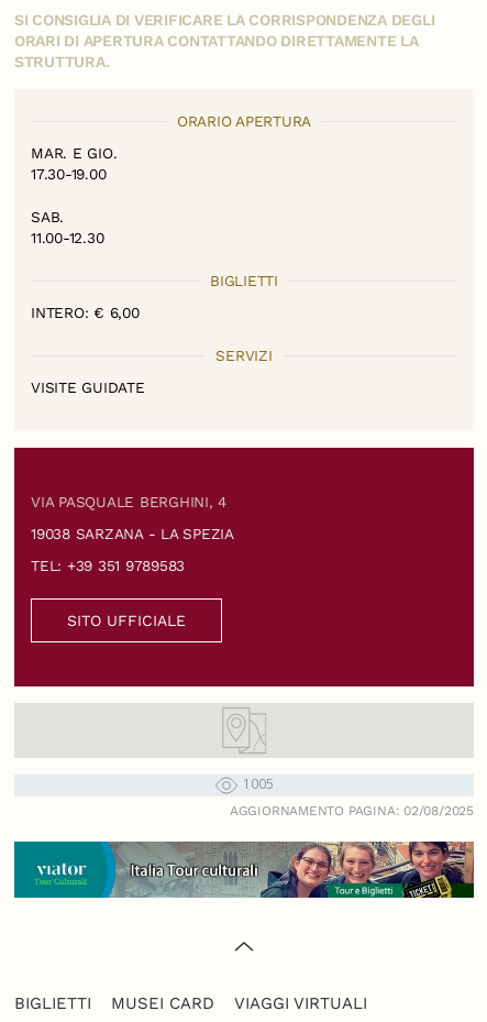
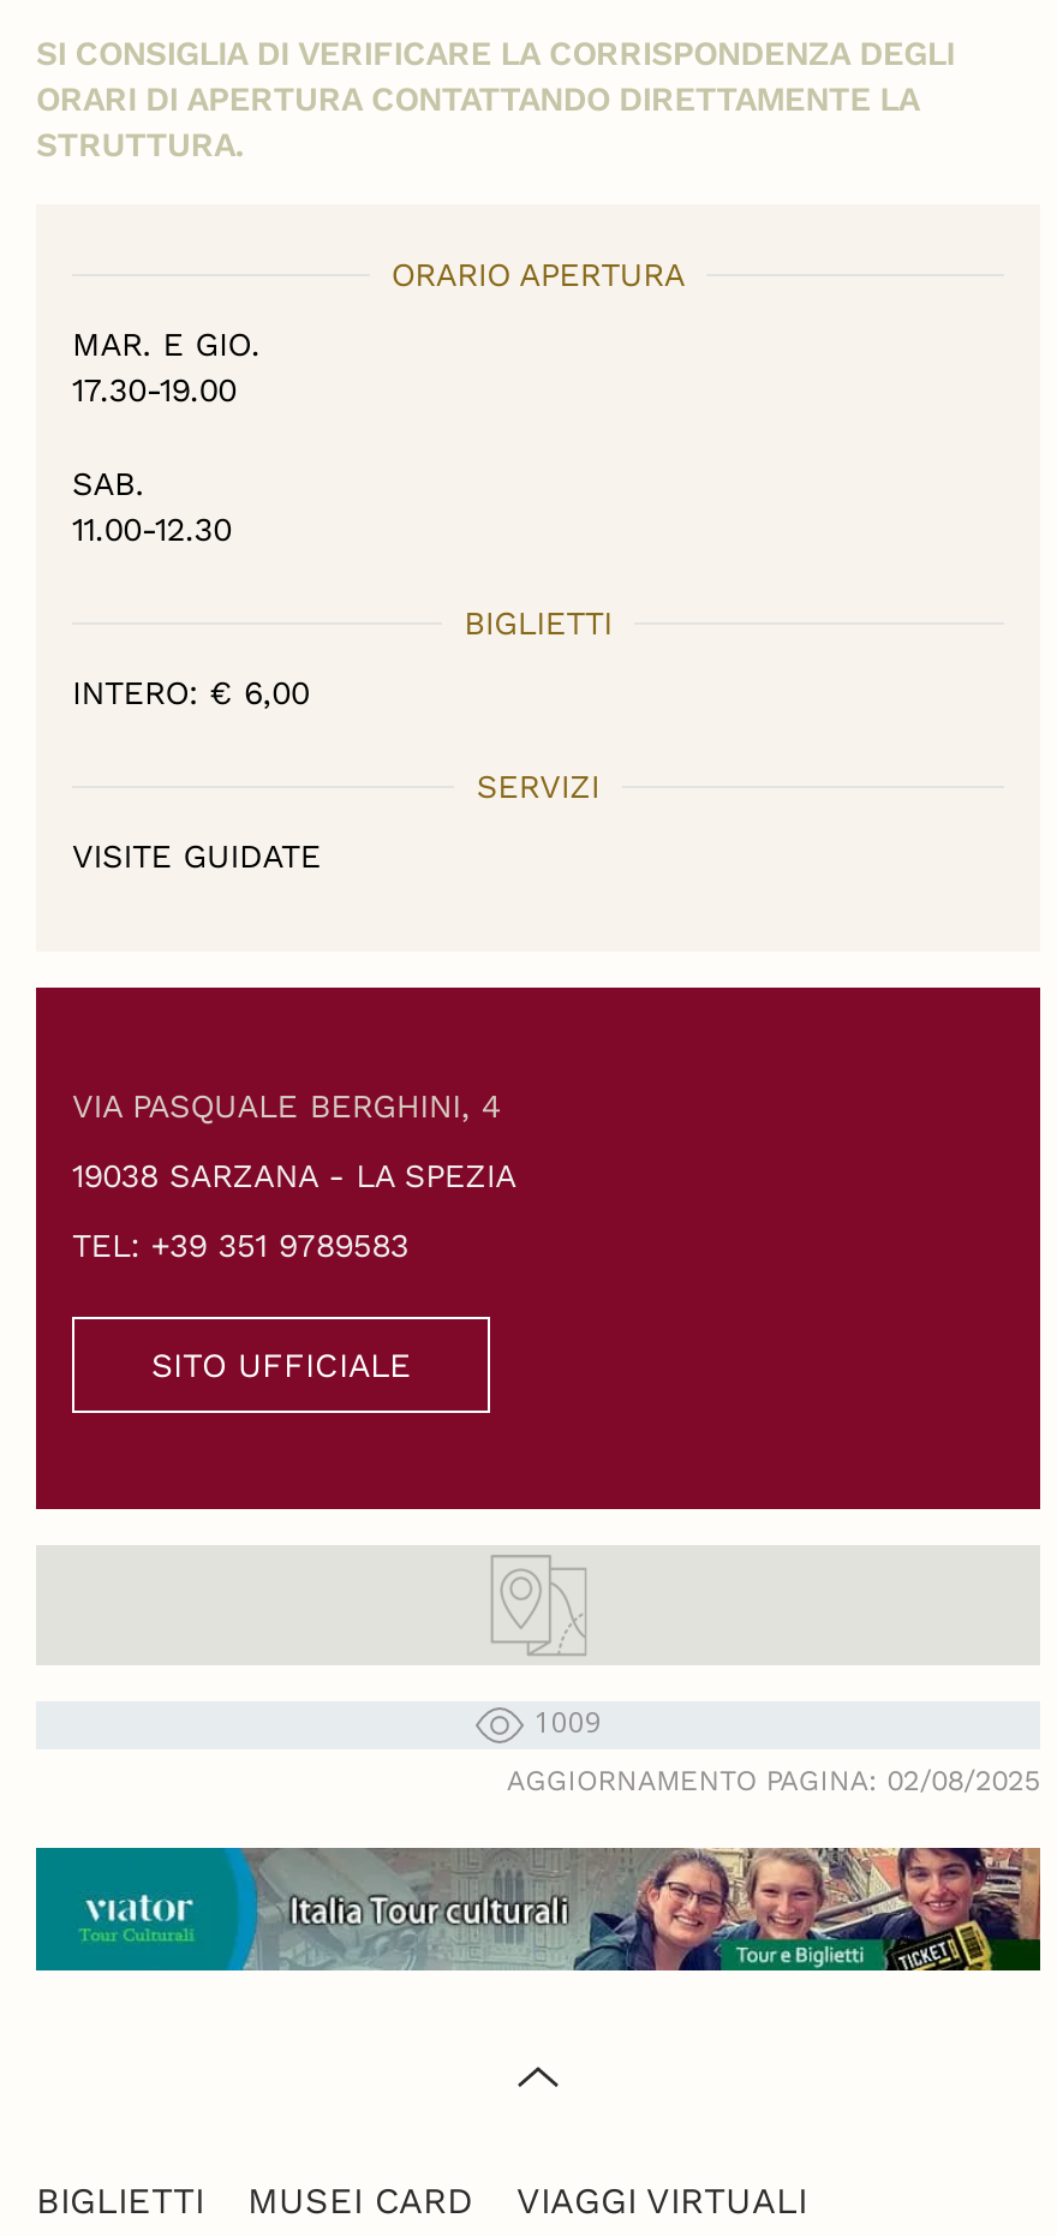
[242,774,273,792] 1005 -> [535,1701,602,1739] 1009

